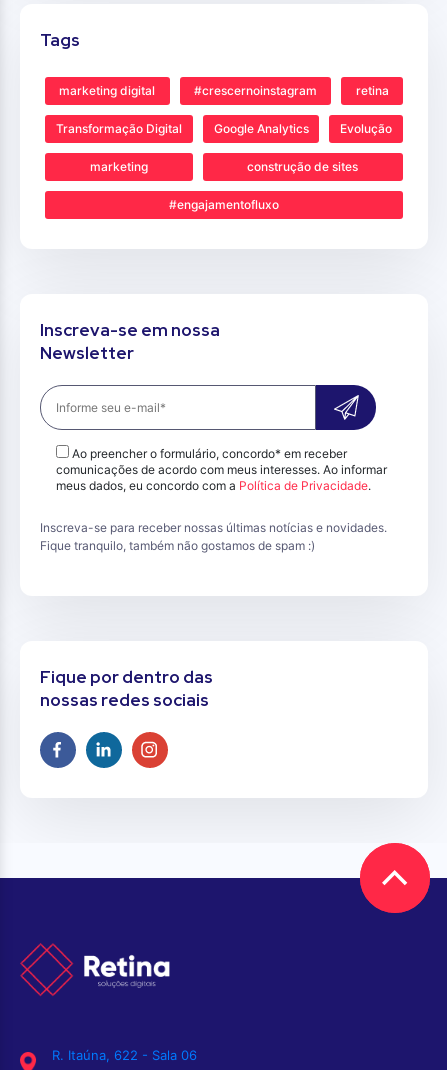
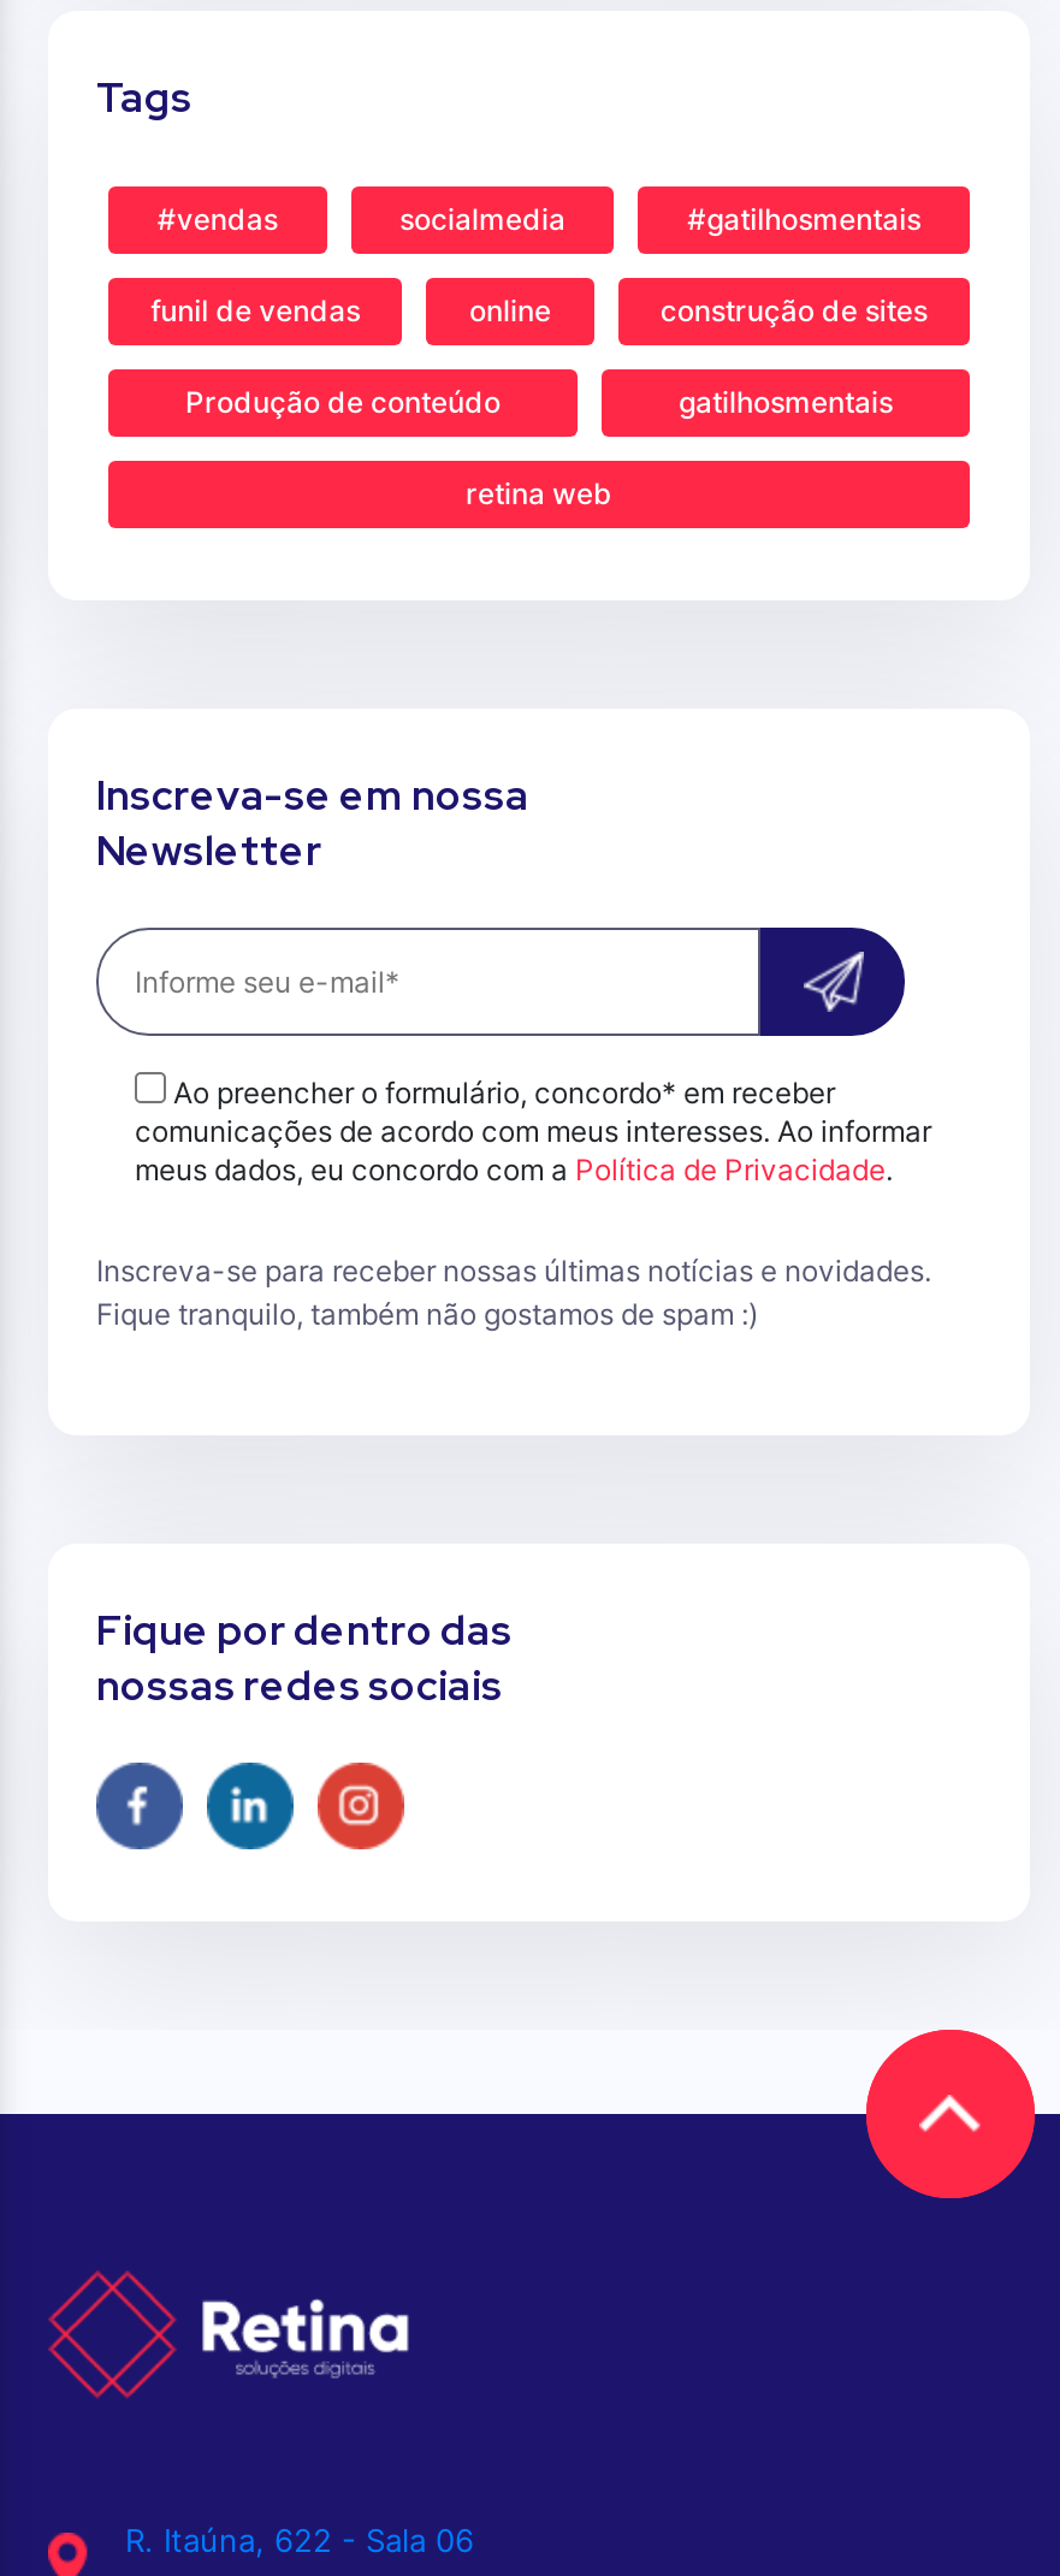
[56,83,392,174] marketing digital | #crescernoinstagram | retina | Transformação Digital | Google Analytics | Evolução | marketing -> [151,201,921,328] #vendas | socialmedia | #gatilhosmentais | funil de vendas | online
moved [247,159,358,174] -> [660,292,927,328]: construção de sites
[169,197,279,212] #engajamentofluxo -> [185,384,893,511] Produção de conteúdo | gatilhosmentais | retina web

